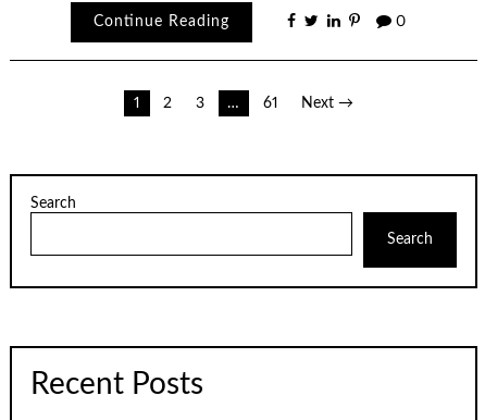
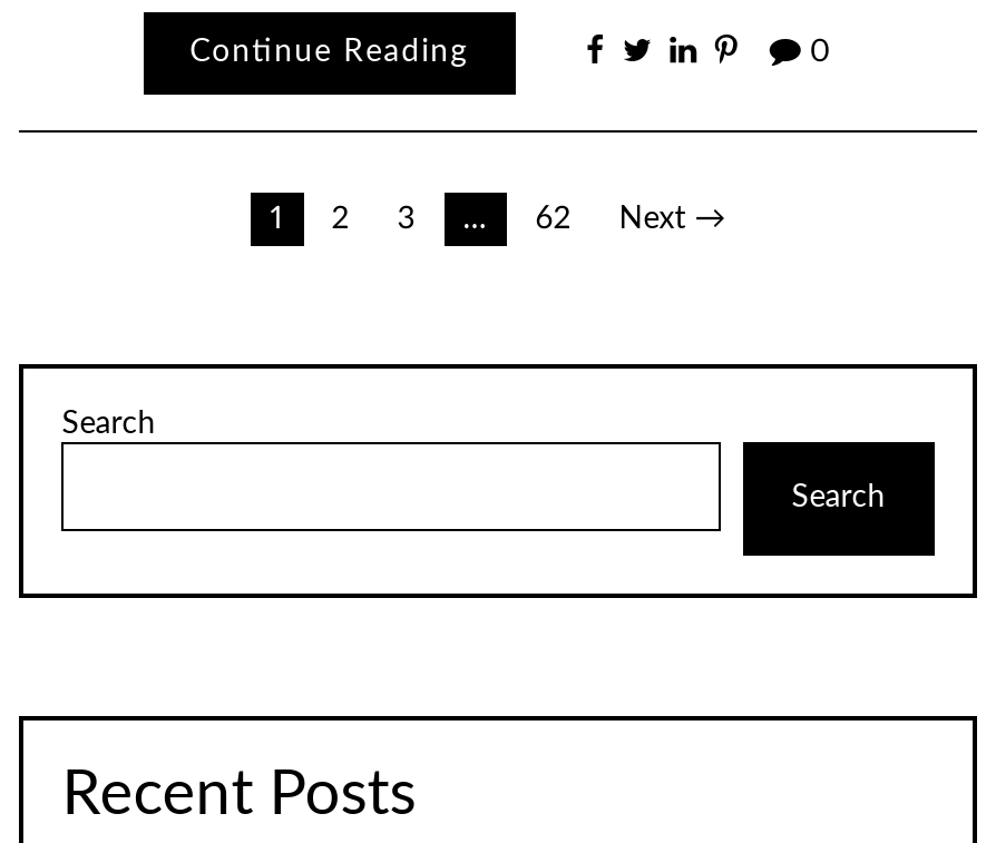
[263,96,278,111] 61 -> [535,204,571,235] 62

